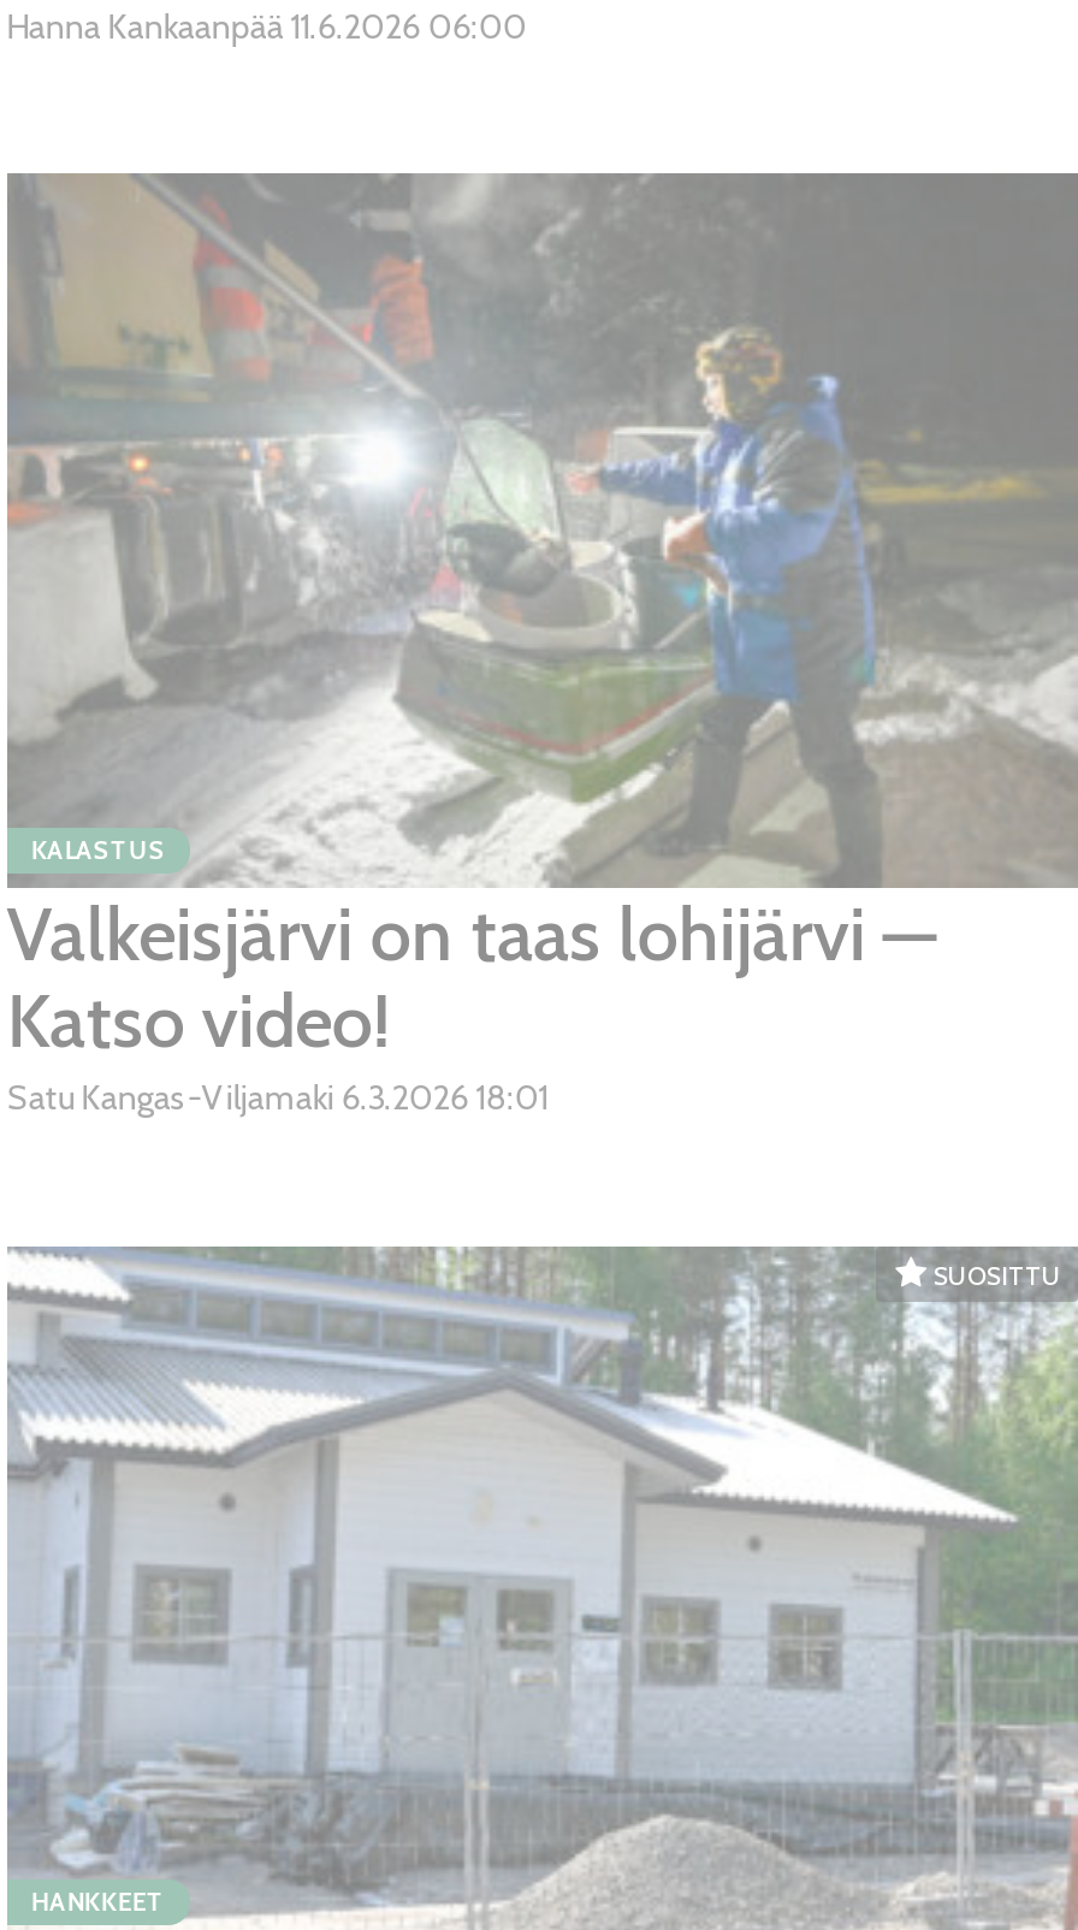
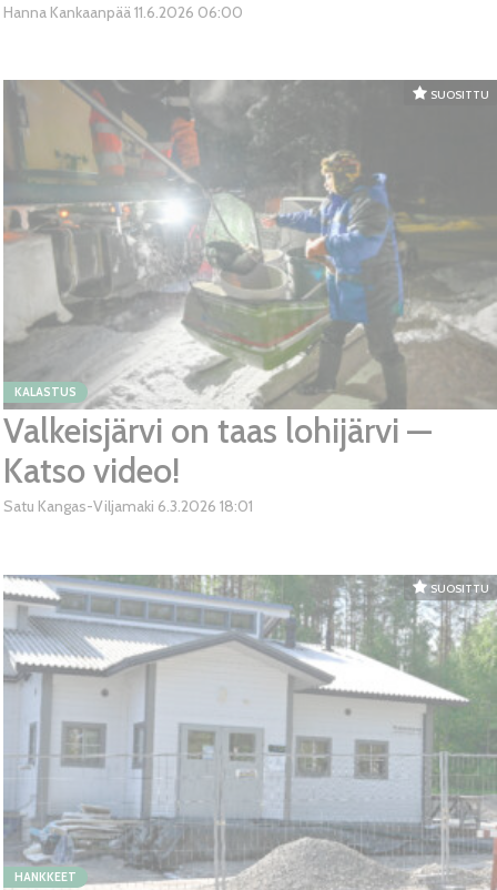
none -> [430,87,489,102] SUOSITTU

